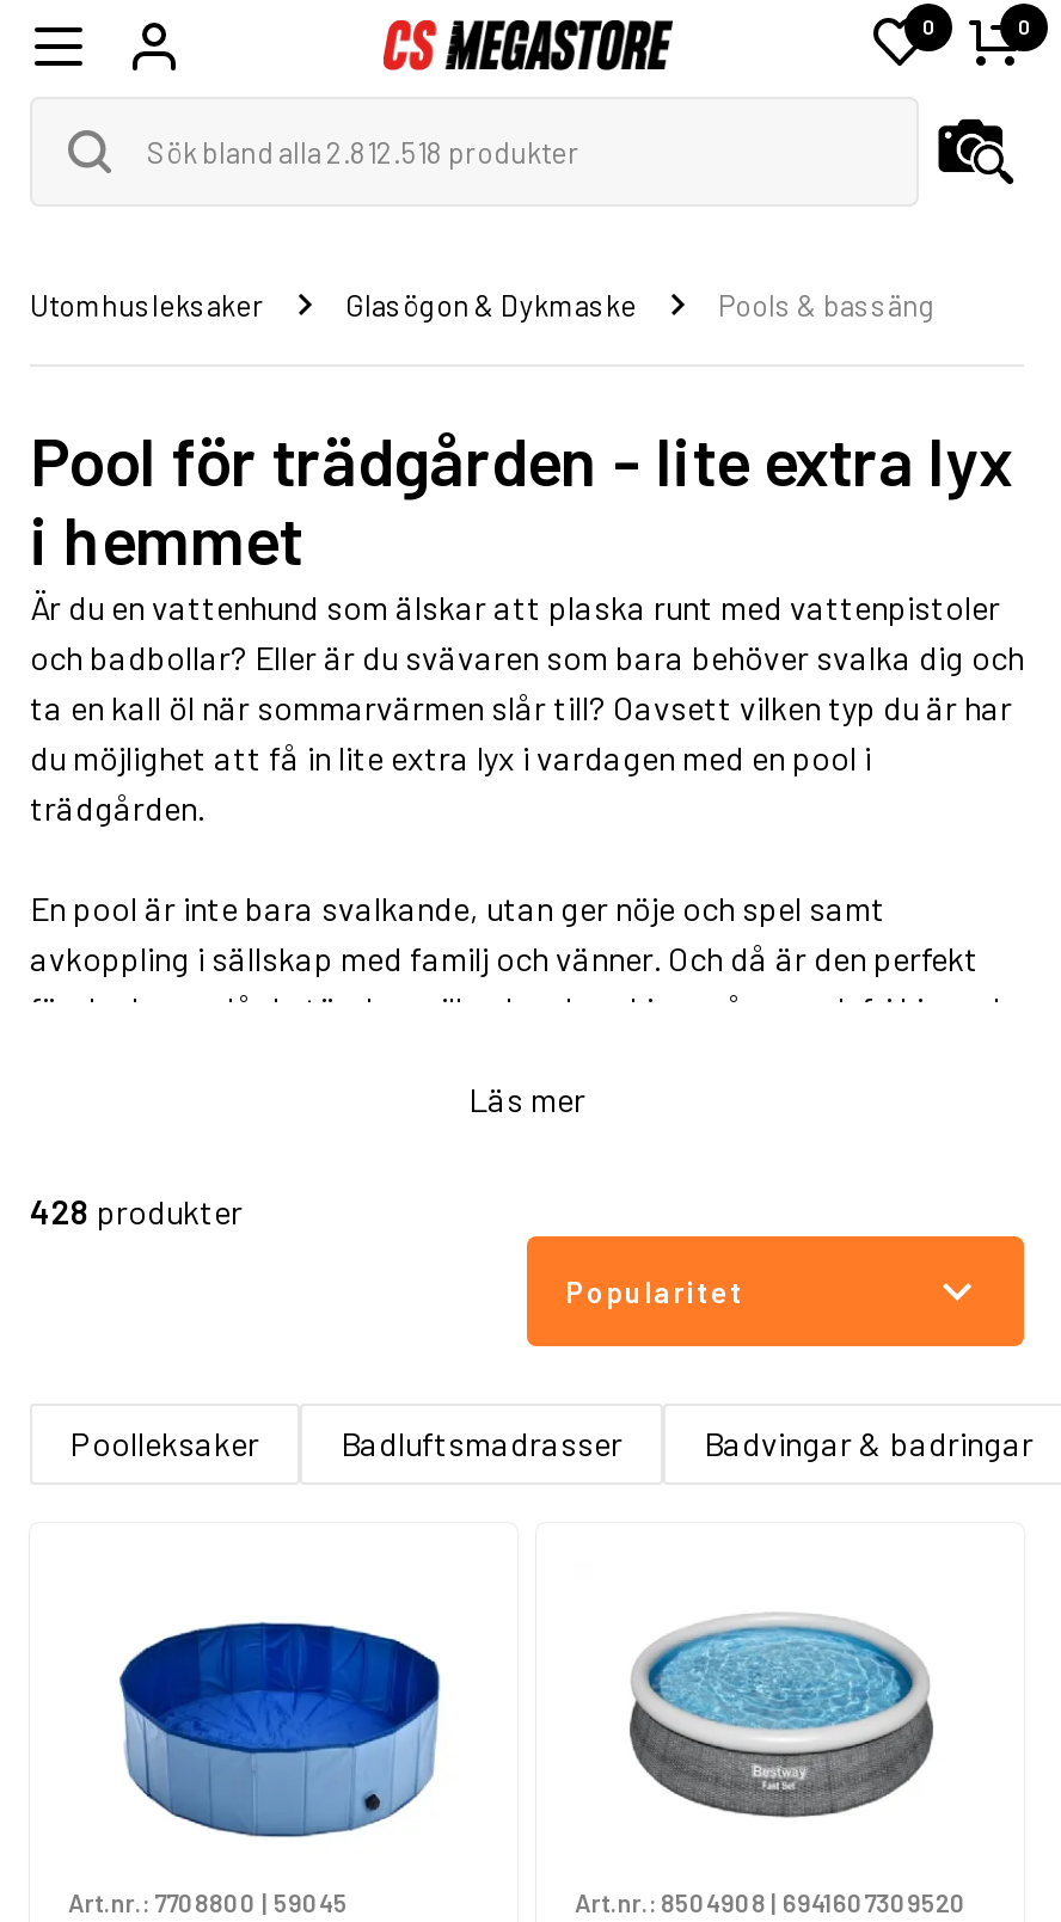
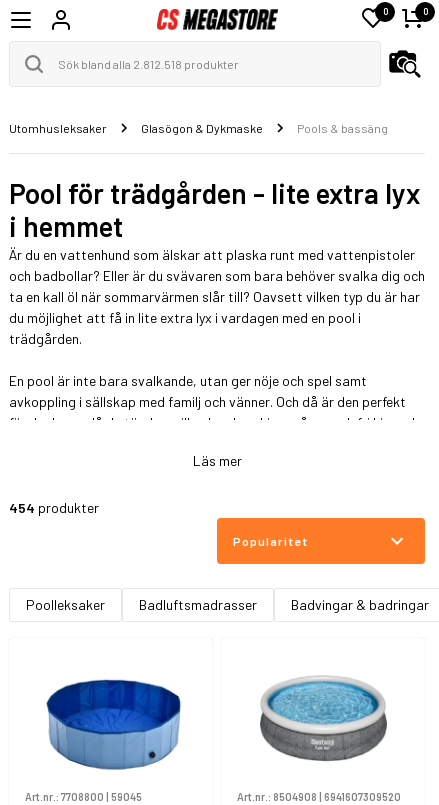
[30,1191,243,1232] 428 produkter -> [9,499,99,516] 454 produkter

